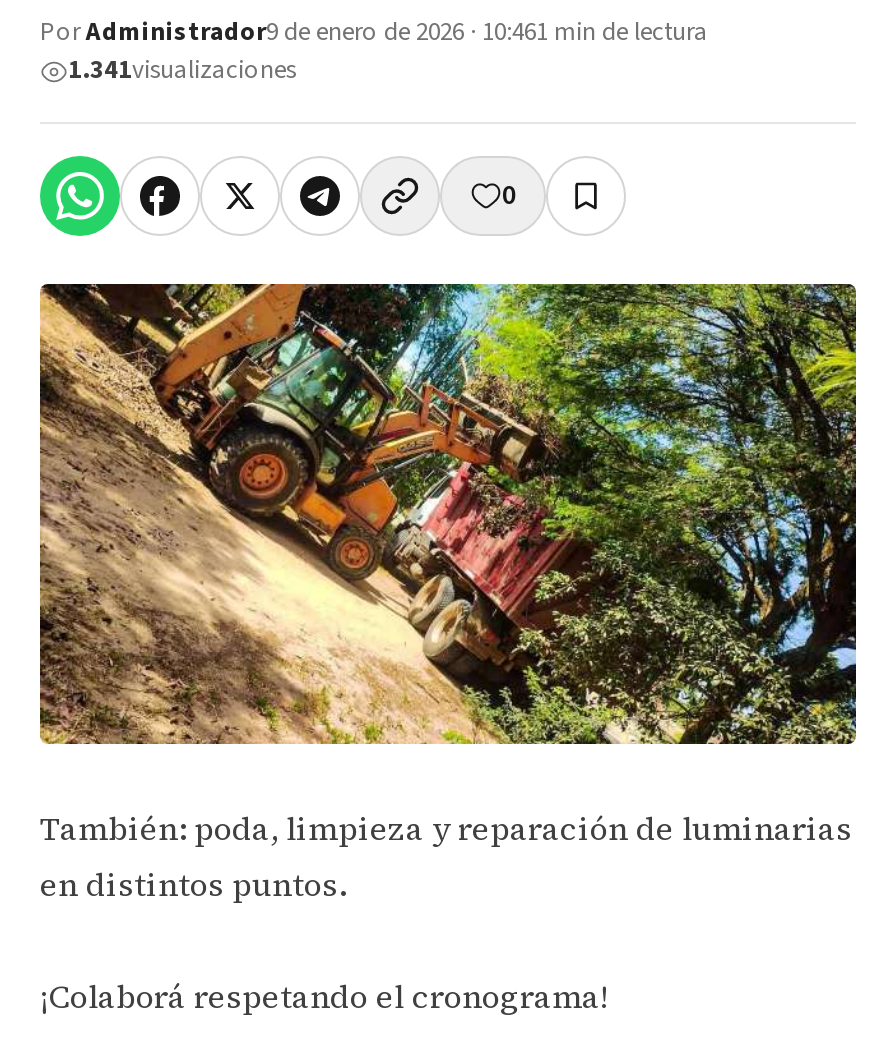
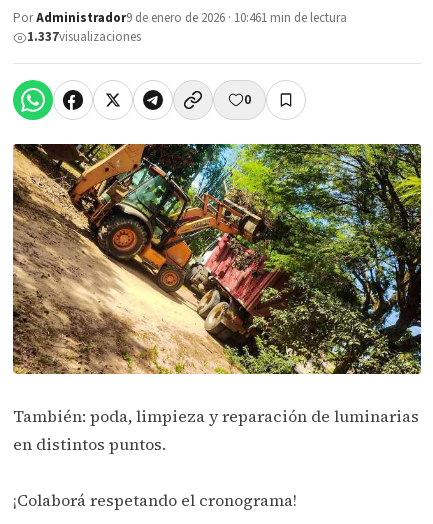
[68,52,296,88] 1.341visualizaciones -> [27,28,141,46] 1.337visualizaciones

